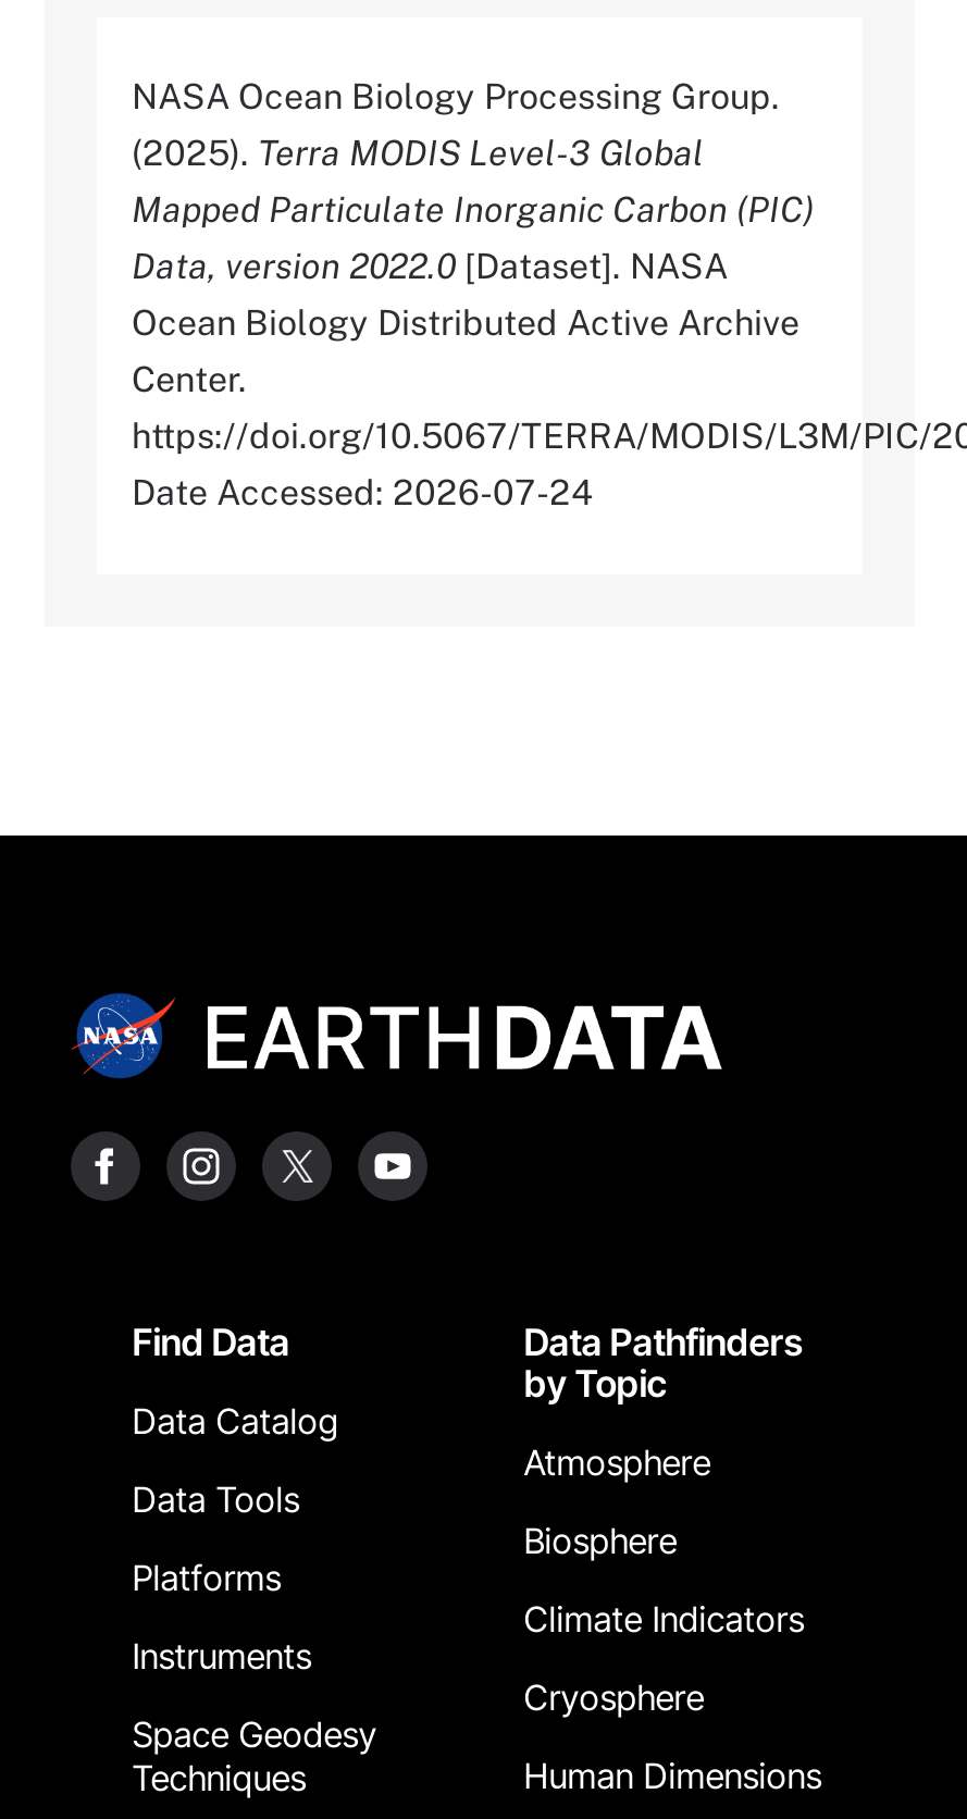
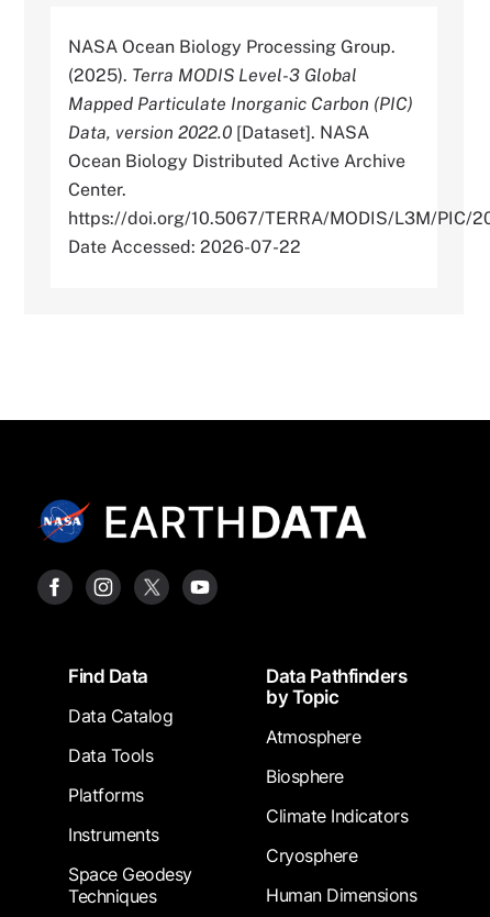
[132,472,593,513] Date Accessed: 2026-07-24 -> [68,236,301,257] Date Accessed: 2026-07-22

